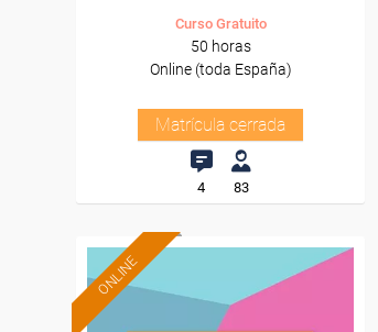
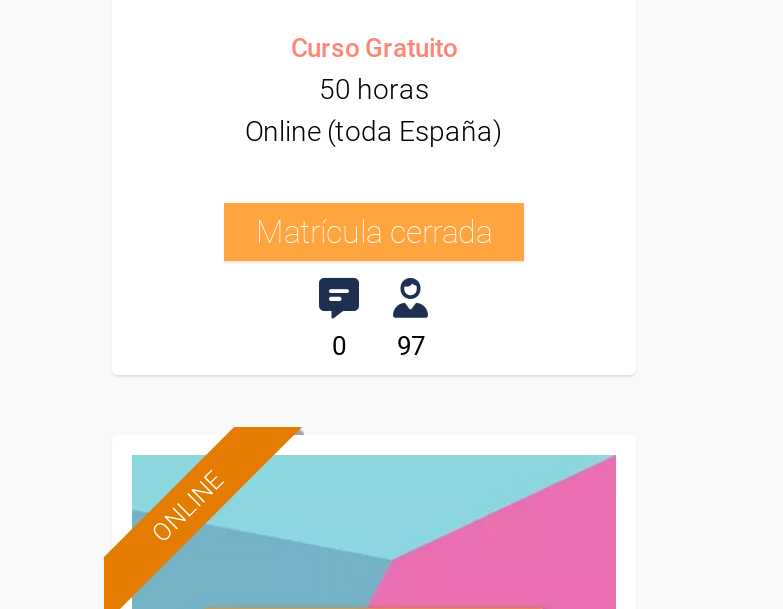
[197,179,205,196] 4 -> [332,331,346,361] 0
[233,179,249,196] 83 -> [397,331,425,361] 97

